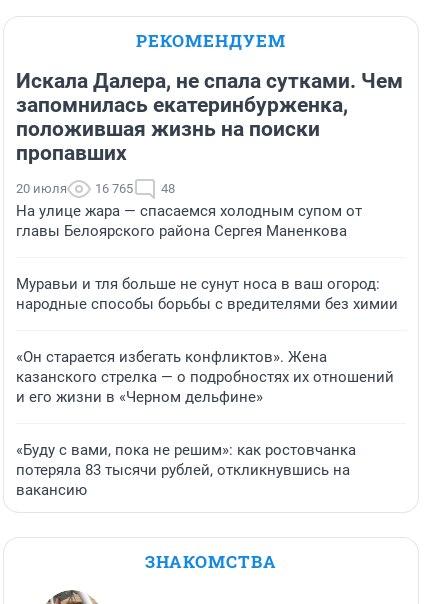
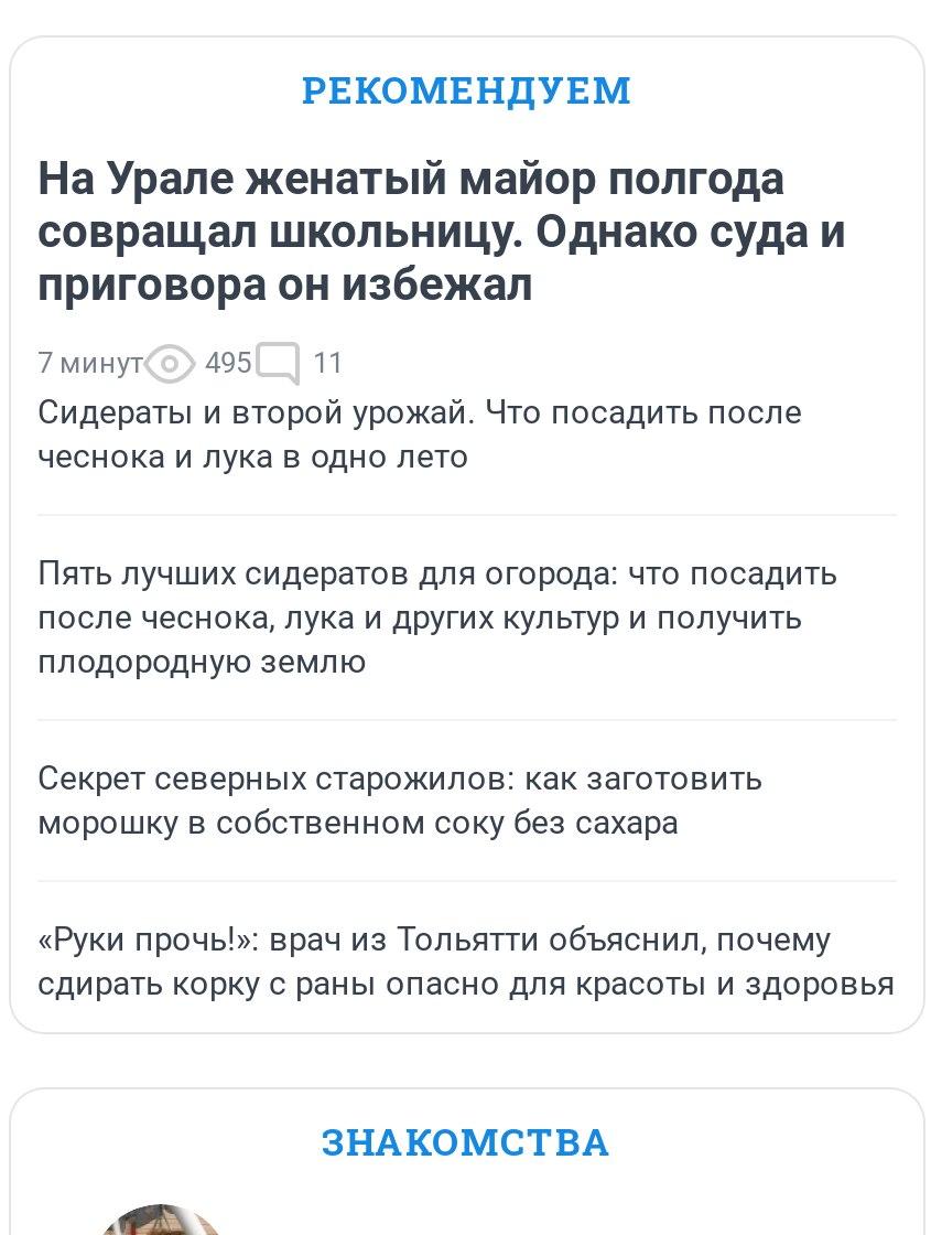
[16,69,403,165] Искала Далера, не спала сутками. Чем | запомнилась екатеринбурженка, | положившая жизнь на поиски | пропавших -> [37,152,846,311] На Урале женатый майор полгода | совращал школьницу. Однако суда и | приговора он избежал
[16,181,362,240] 20 июля | 16 765 | 48 | На улице жара — спасаемся холодным супом от | главы Белоярского района Сергея Маненкова -> [37,346,802,477] 7 минут | 495 | 11 | Сидераты и второй урожай. Что посадить после | чеснока и лука в одно лето
[16,275,398,313] Муравьи и тля больше не сунут носа в ваш огород: | народные способы борьбы с вредителями без химии -> [37,554,837,682] Пять лучших сидератов для огорода: что посадить | после чеснока, лука и других культур и получить | плодородную землю
[16,348,394,406] «Он старается избегать конфликтов». Жена | казанского стрелка — о подробностях их отношений | и его жизни в «Черном дельфине» -> [37,759,762,843] Секрет северных старожилов: как заготовить | морошку в собственном соку без сахара
[16,441,356,499] «Буду с вами, пока не решим»: как ростовчанка | потеряла 83 тысячи рублей, откликнувшись на | вакансию -> [37,920,895,1004] «Руки прочь!»: врач из Тольятти объяснил, почему | сдирать корку с раны опасно для красоты и здоровья

